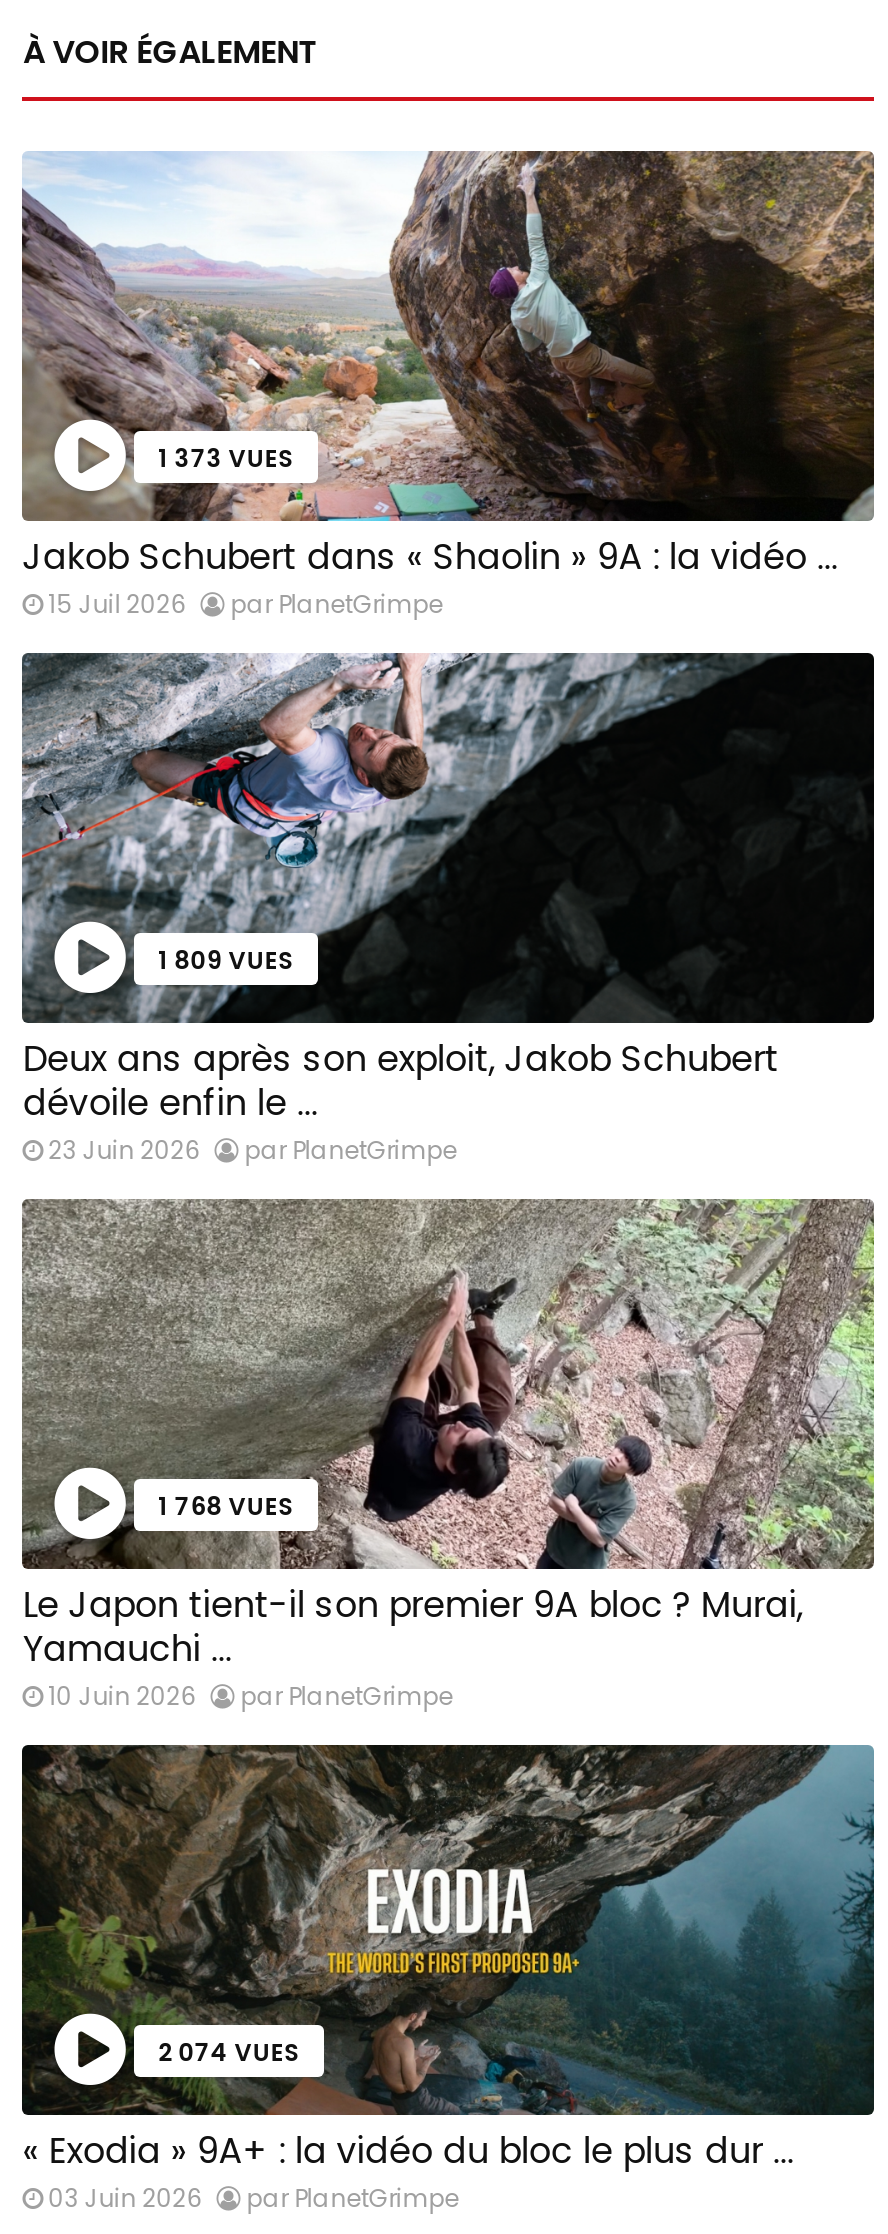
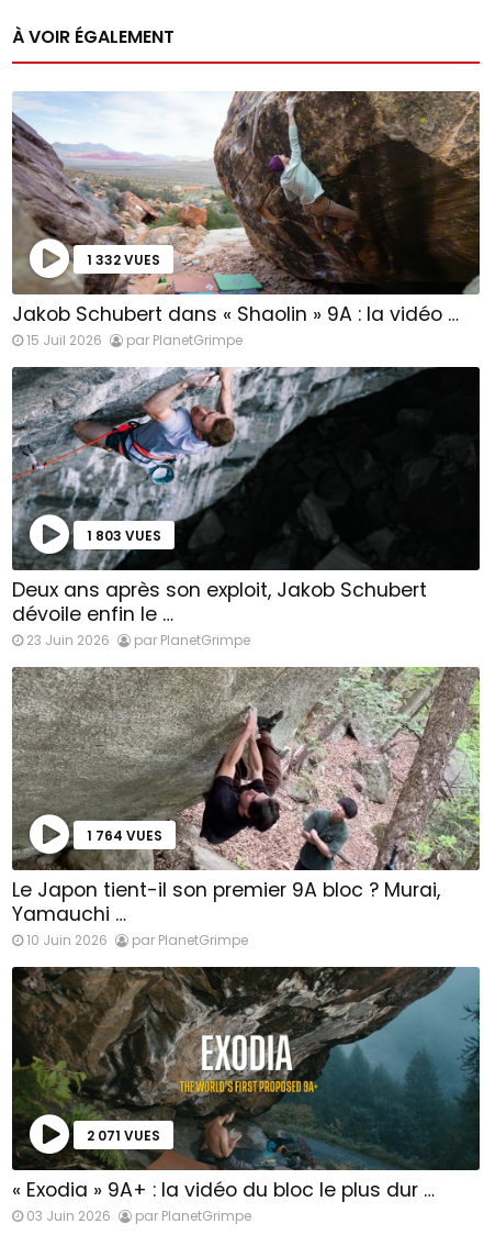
[158,441,294,475] 1 373 VUES -> [87,251,160,269] 1 332 VUES
[158,943,294,977] 1 809 VUES -> [87,526,162,545] 1 803 VUES
[158,1489,294,1523] 1 768 VUES -> [87,826,163,845] 1 764 VUES
[158,2035,300,2069] 2 074 VUES -> [87,1126,160,1145] 2 071 VUES

